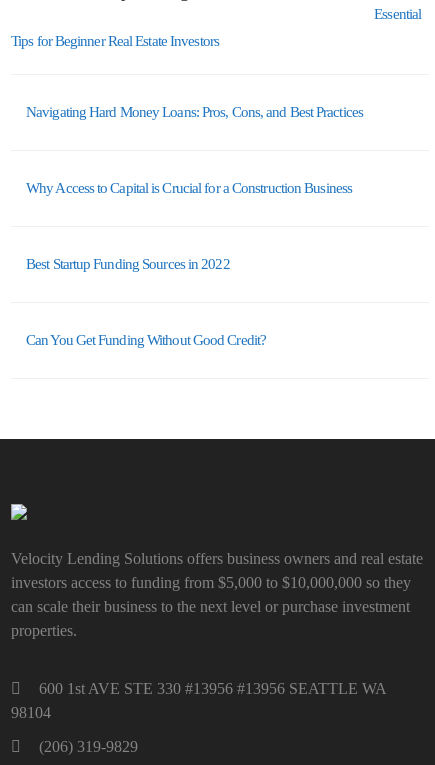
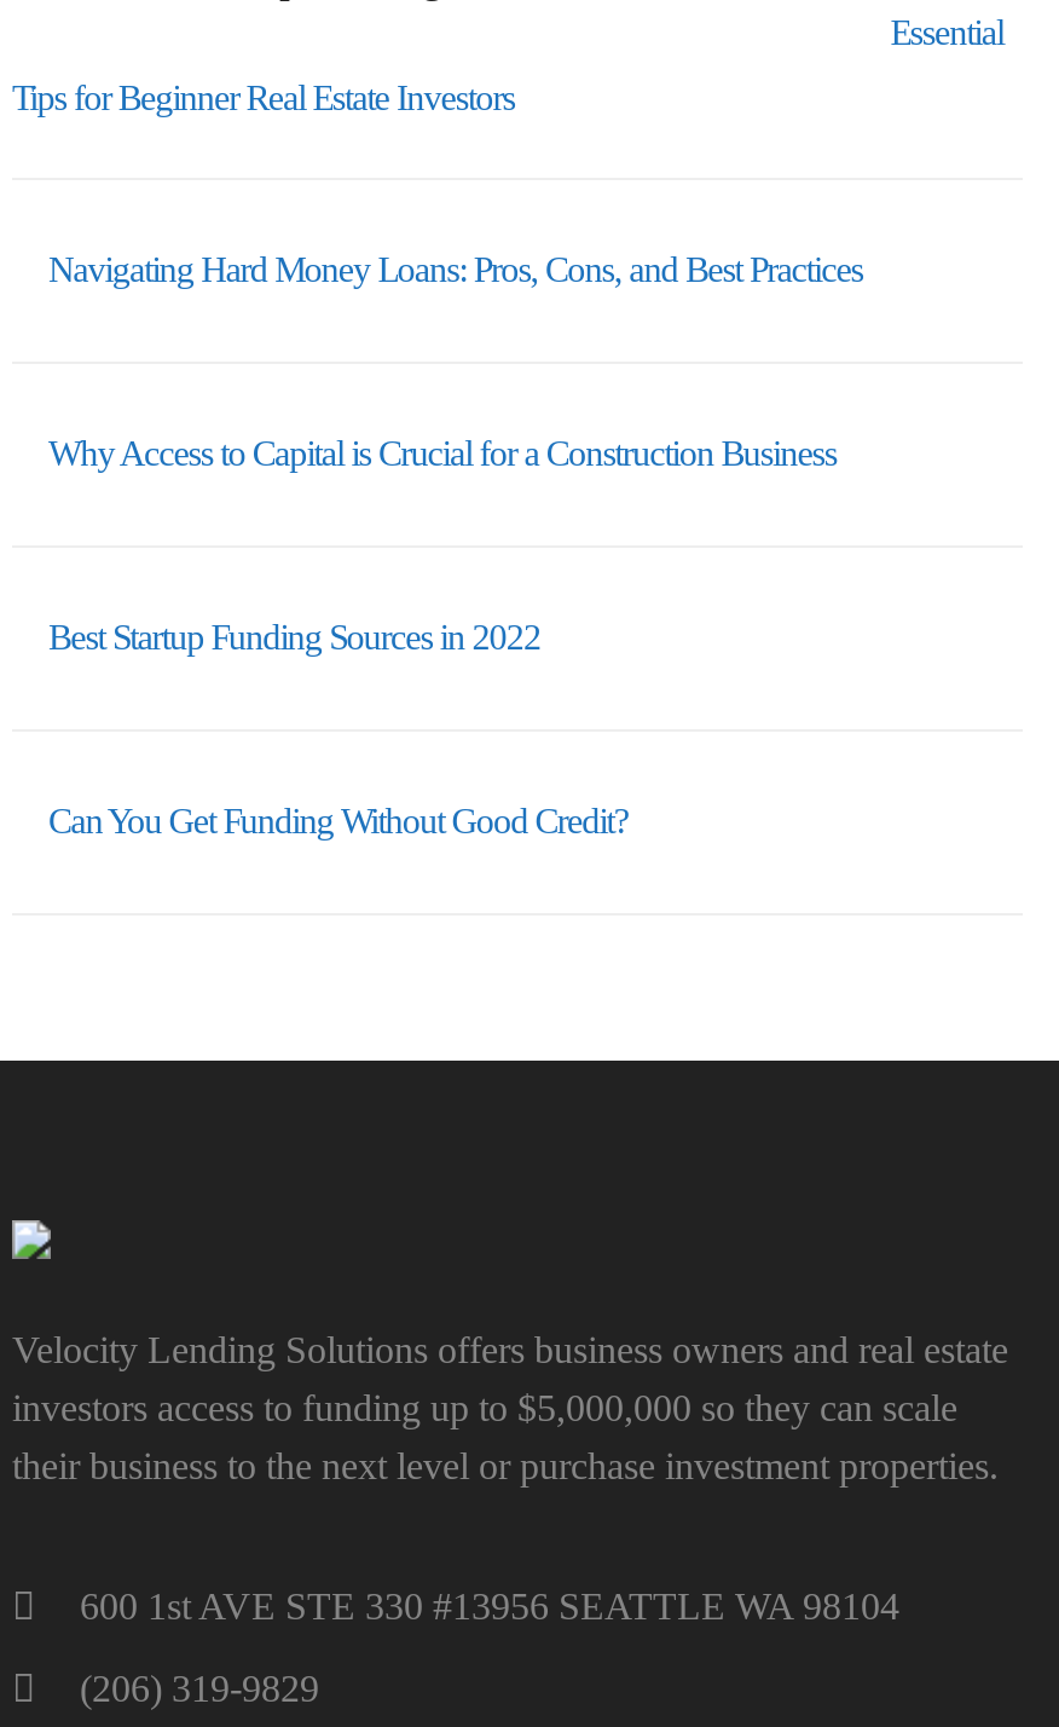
[11,574,411,639] investors access to funding from $5,000 to $10,000,000 so they | can scale their business to the next level or purchase investment | properties. -> [12,1388,999,1487] investors access to funding up to $5,000,000 so they can scale | their business to the next level or purchase investment properties.
[11,680,386,721] 600 1st AVE STE 330 #13956 #13956 SEATTLE WA | 98104 -> [51,1586,899,1628] 600 1st AVE STE 330 #13956 SEATTLE WA 98104

